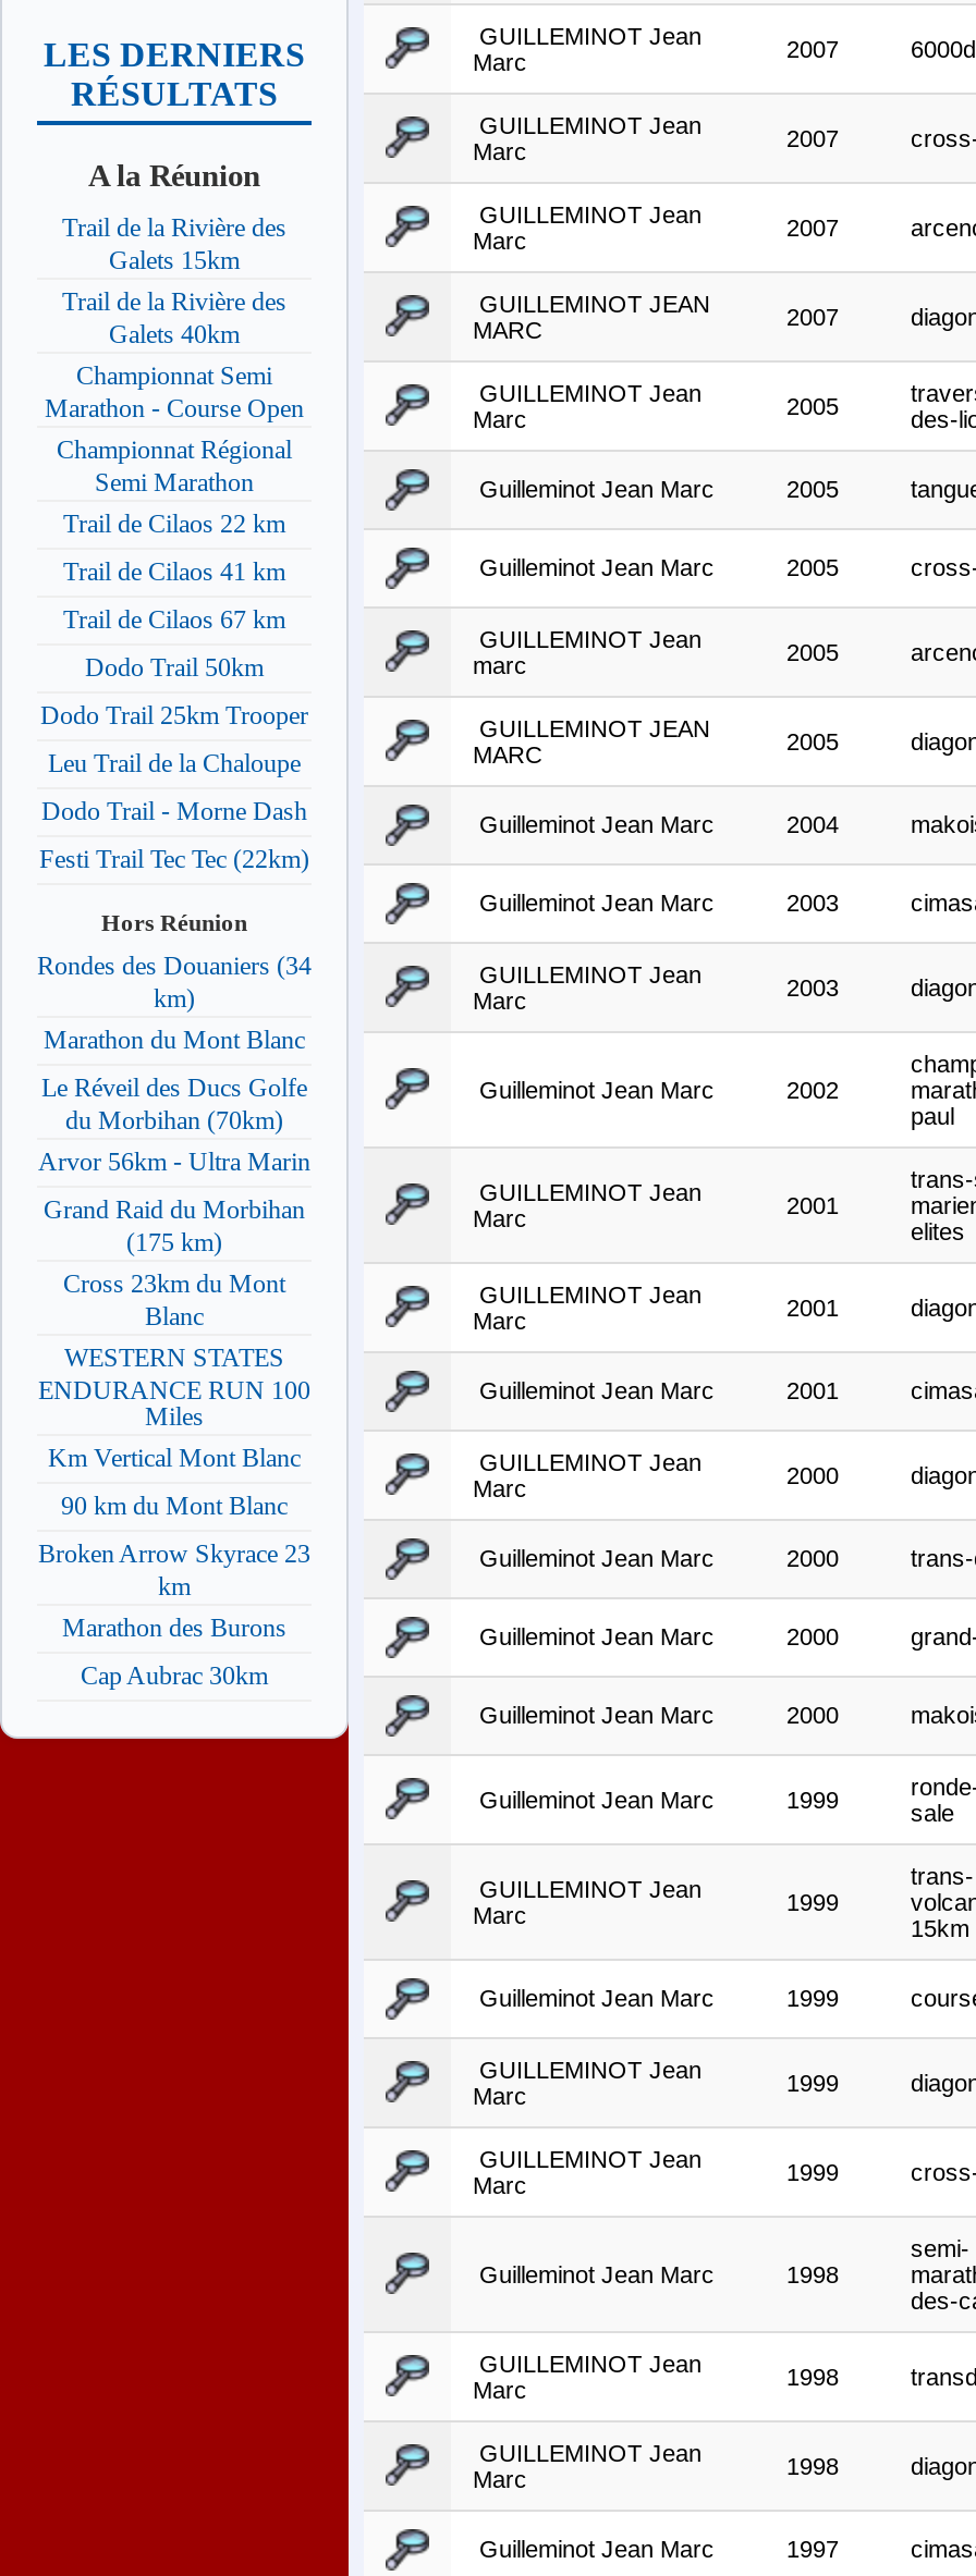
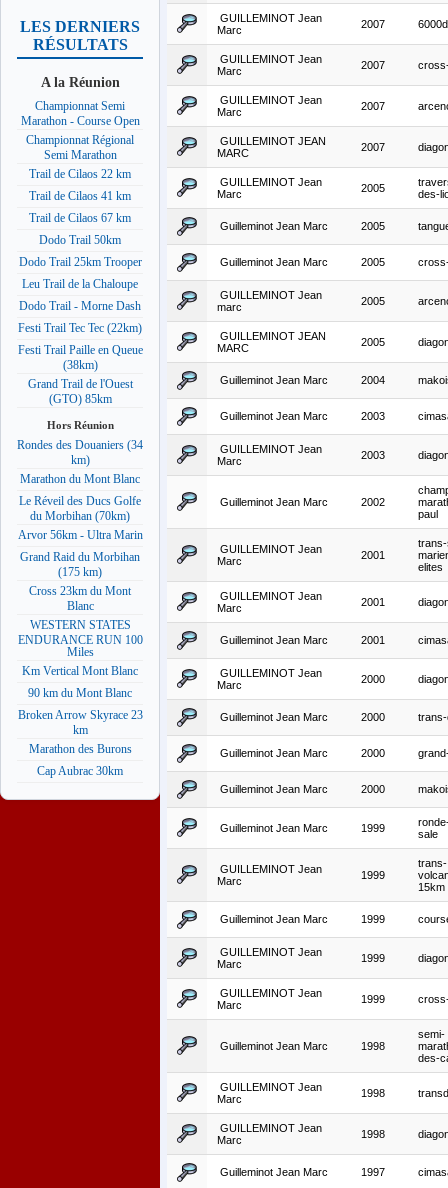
[62,213,286,346] Trail de la Rivière des | Galets 15km | Trail de la Rivière des | Galets 40km -> none
moved [39,361,309,875] -> [18,99,142,335]: Championnat Semi | Marathon - Course Open | Championnat Régional | ... | Dodo Trail - Morne Dash | Festi Trail Tec Tec (22km)
none -> [17,343,142,404] Festi Trail Paille en Queue | (38km) | Grand Trail de l'Ouest | (GTO) 85km

